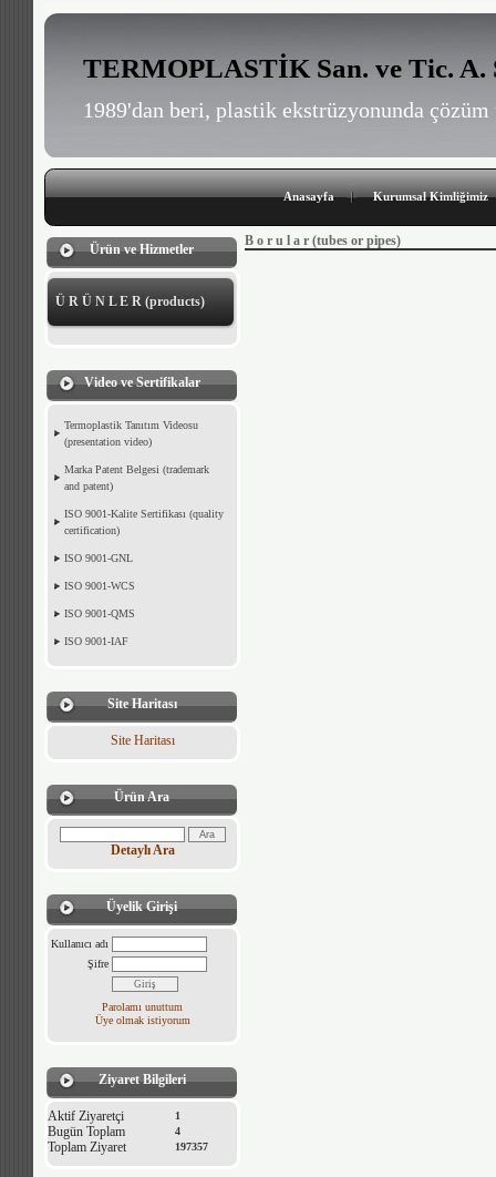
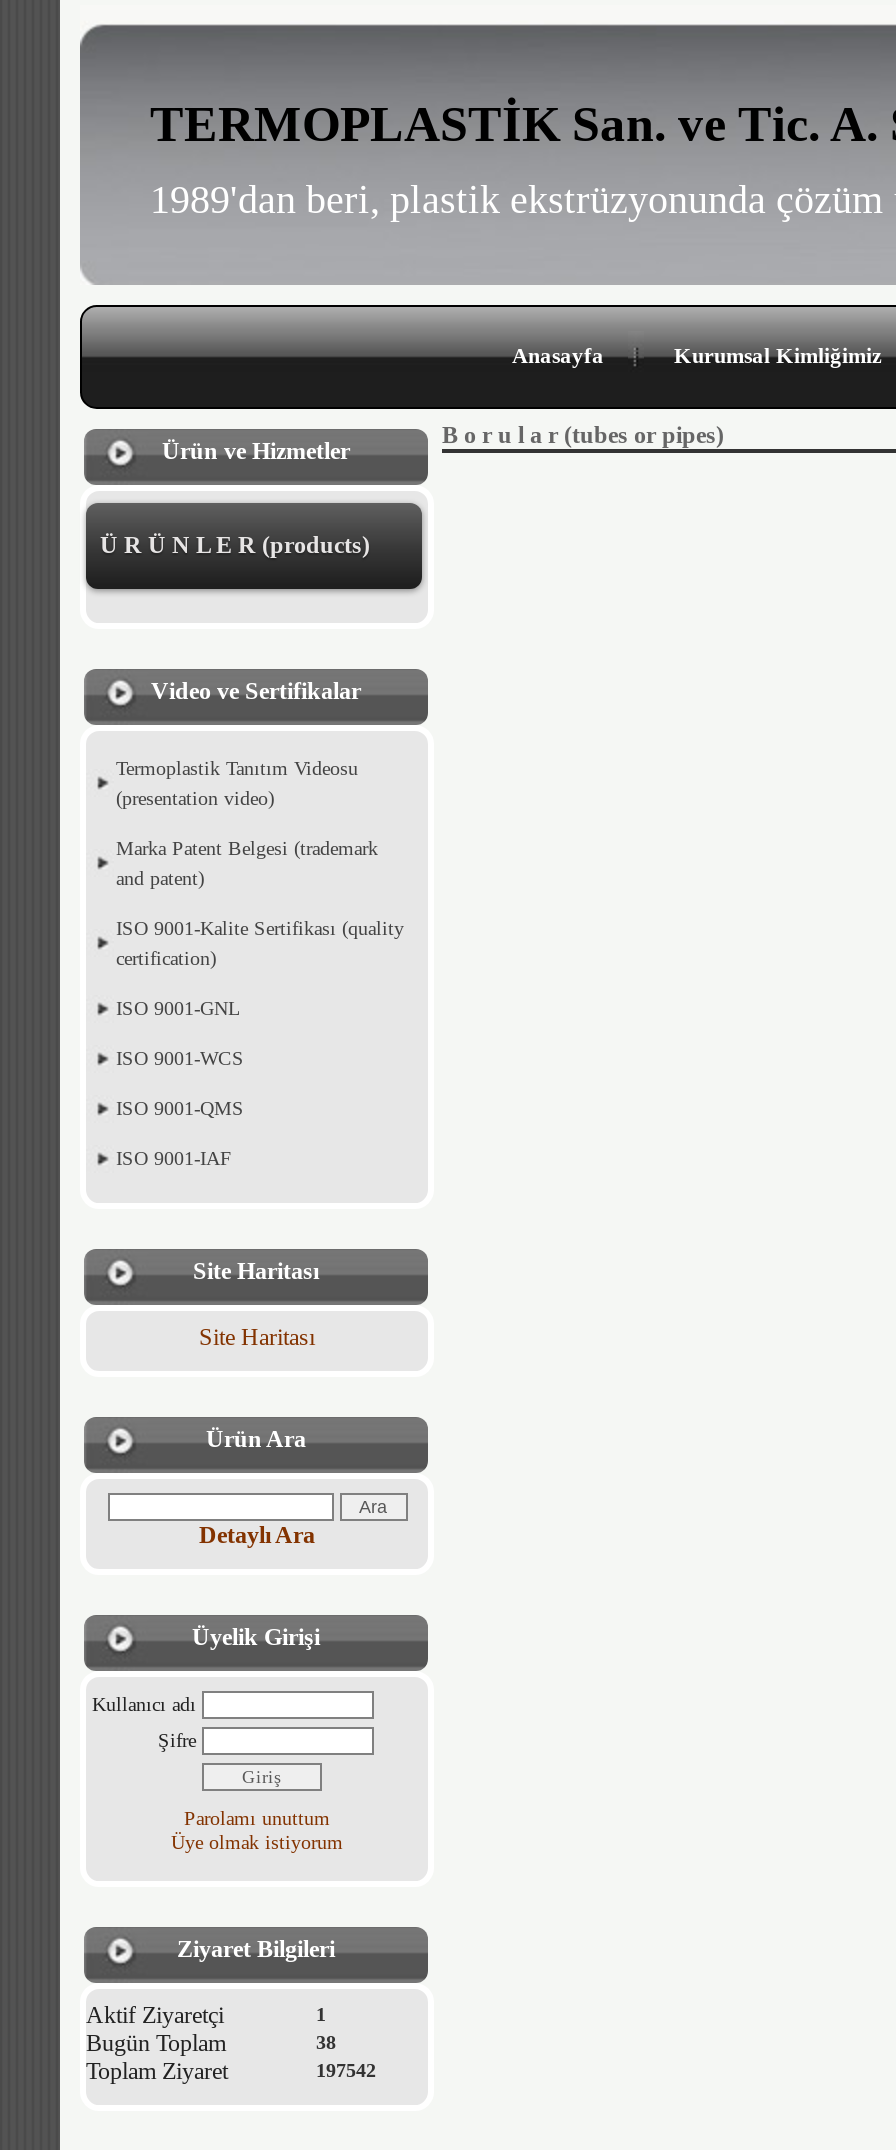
[175,1125,180,1137] 4 -> [316,2031,336,2053] 38
[175,1140,208,1153] 197357 -> [316,2059,376,2081] 197542

